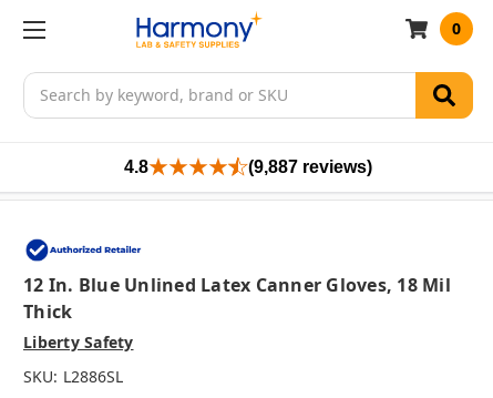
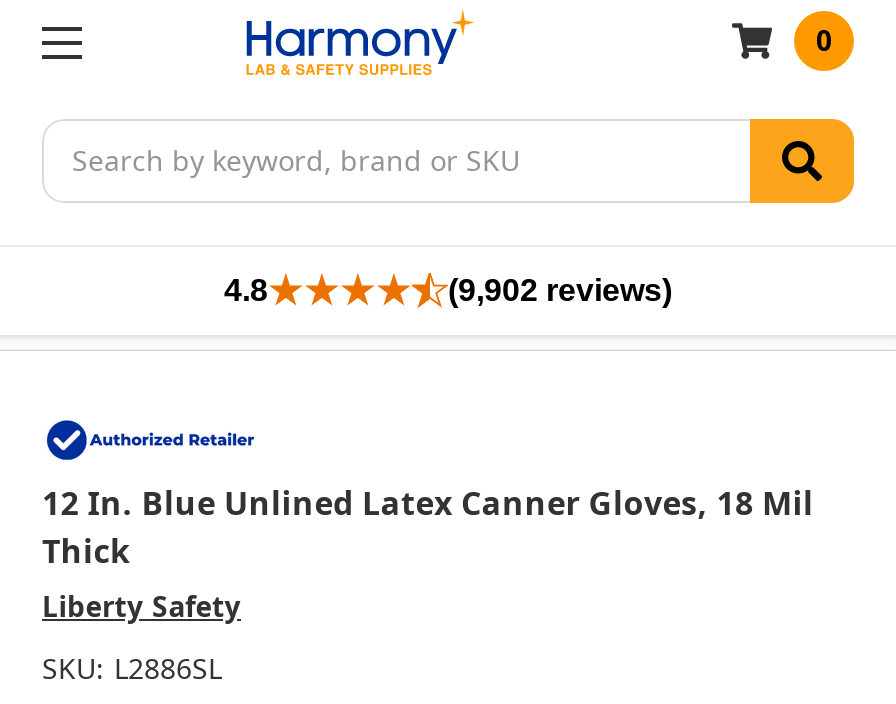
[248,157,372,176] (9,887 reviews) -> [448,273,672,307] (9,902 reviews)

